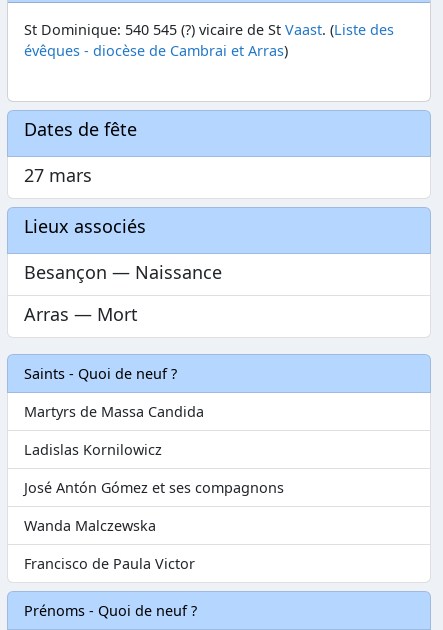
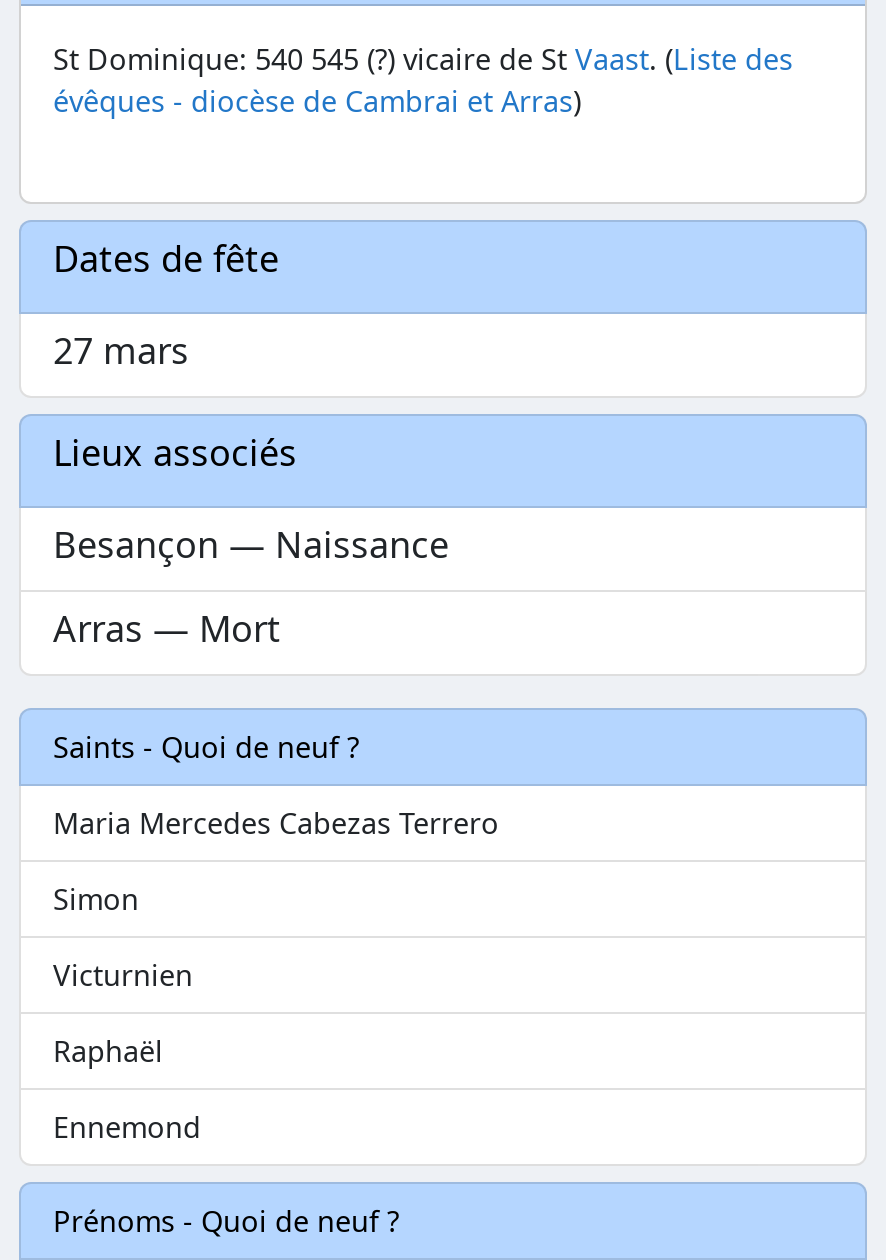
[24,402,204,421] Martyrs de Massa Candida -> [53,804,499,842] Maria Mercedes Cabezas Terrero
[24,440,162,459] Ladislas Kornilowicz -> [53,880,139,918] Simon
[24,478,284,497] José Antón Gómez et ses compagnons -> [53,956,193,994] Victurnien
[24,516,156,535] Wanda Malczewska -> [53,1032,163,1070] Raphaël
[24,554,195,573] Francisco de Paula Victor -> [53,1108,201,1146] Ennemond

